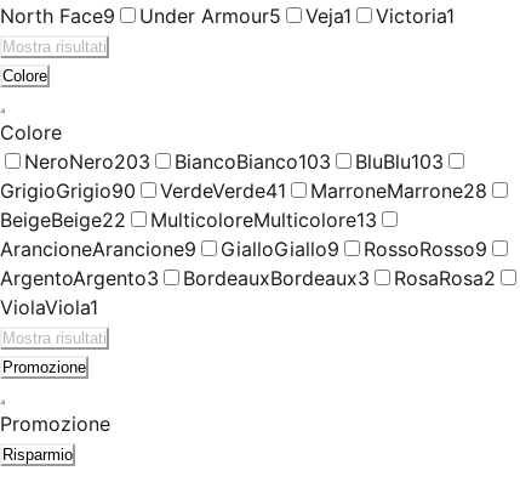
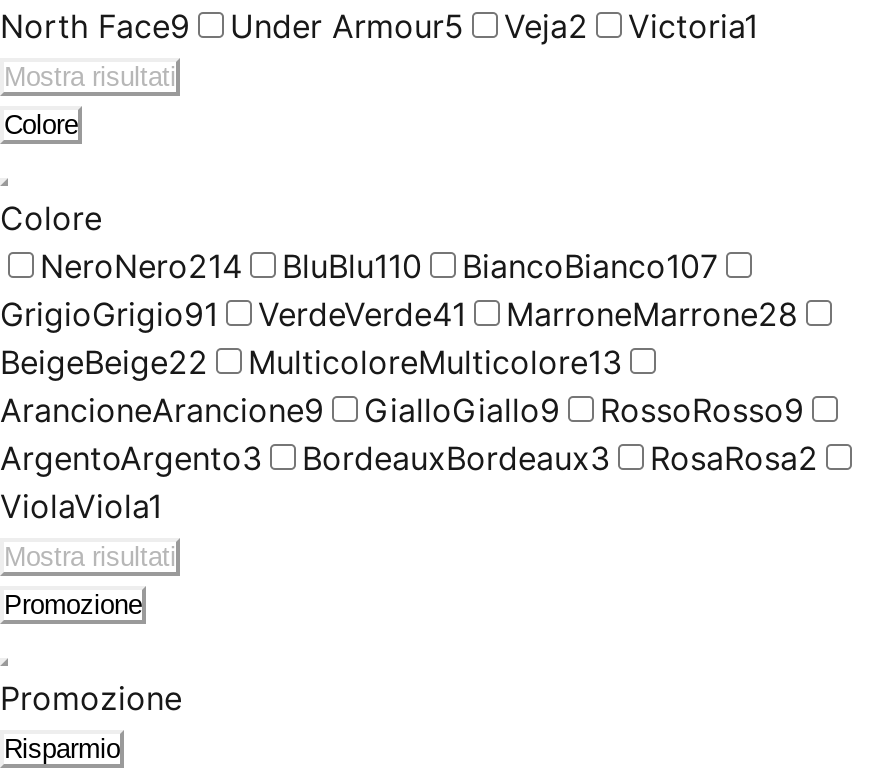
[0,4,455,28] North Face9 Under Armour5 Veja1 Victoria1 -> [0,6,758,46] North Face9 Under Armour5 Veja2 Victoria1
[0,149,444,203] NeroNero203 | BiancoBianco103 | BluBlu103 | GrigioGrigio90 -> [0,246,718,334] NeroNero214 | BluBlu110 | BiancoBianco107 | GrigioGrigio91

